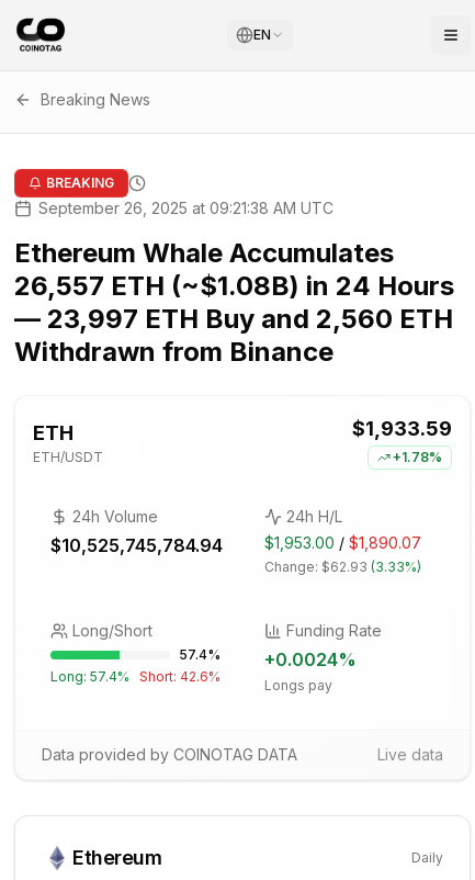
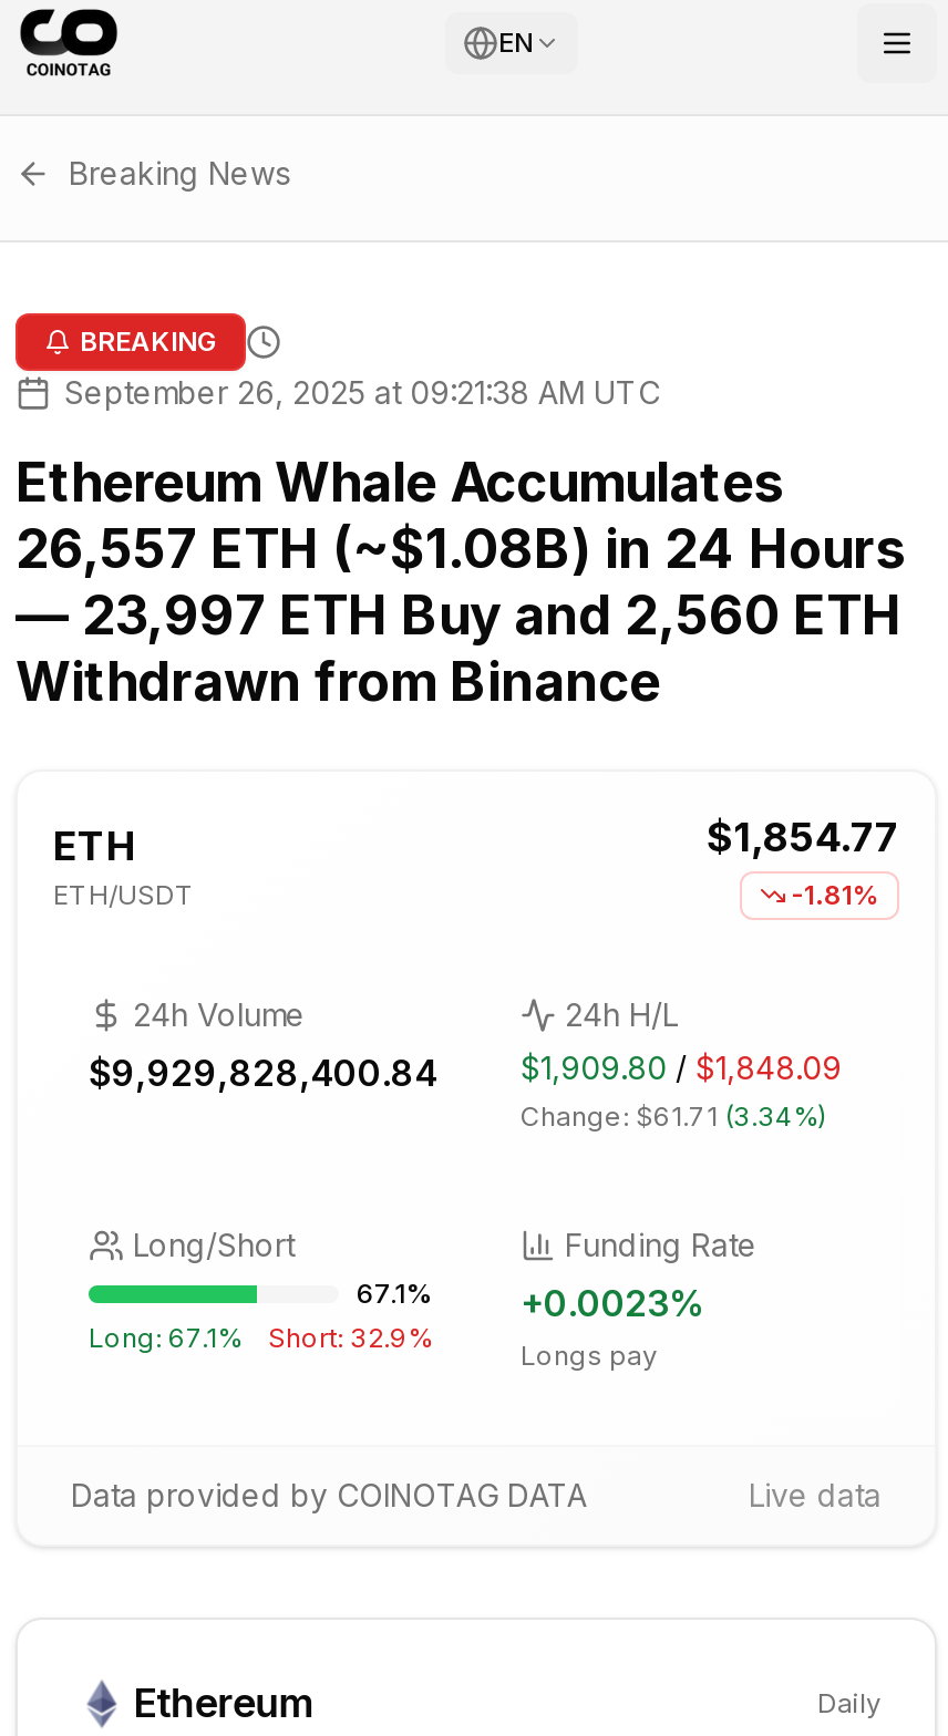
[352,417,452,465] $1,933.59 | +1.78% -> [707,814,899,911] $1,854.77 | -1.81%
[50,534,223,556] $10,525,745,784.94 -> [89,1051,436,1095] $9,929,828,400.84
[264,533,421,552] $1,953.00 / $1,890.07 -> [521,1048,842,1086] $1,909.80 / $1,848.09
[264,559,421,575] Change: $62.93 (3.33%) -> [521,1099,826,1133] Change: $61.71 (3.34%)
[50,646,220,685] 57.4% | Long: 57.4% Short: 42.6% -> [89,1277,432,1354] 67.1% | Long: 67.1% | Short: 32.9%
[264,648,357,670] +0.0024% -> [521,1281,707,1325] +0.0023%

